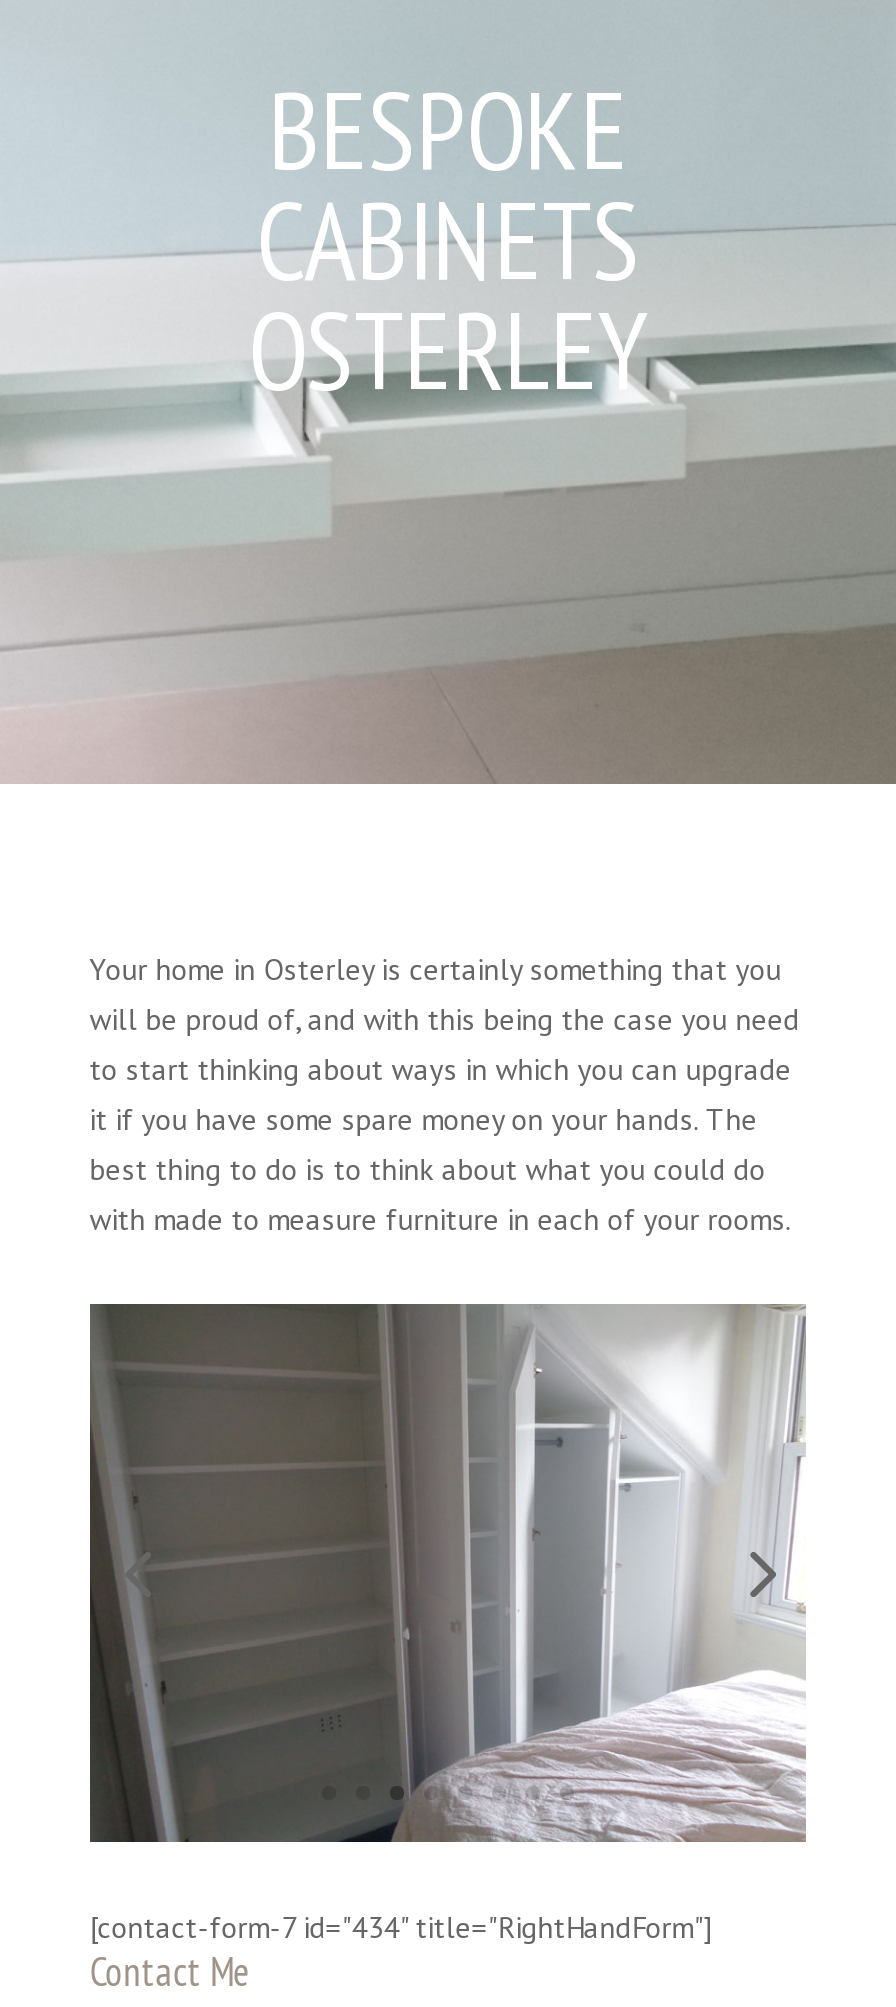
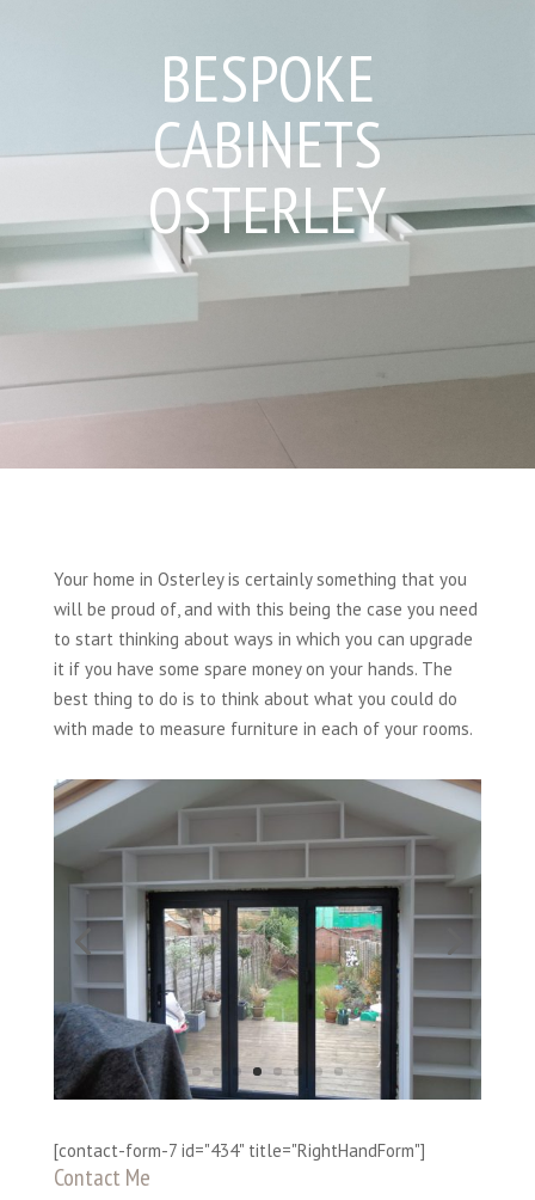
[88,1302,806,1844] [image] -> [54,779,482,1101] [image]

